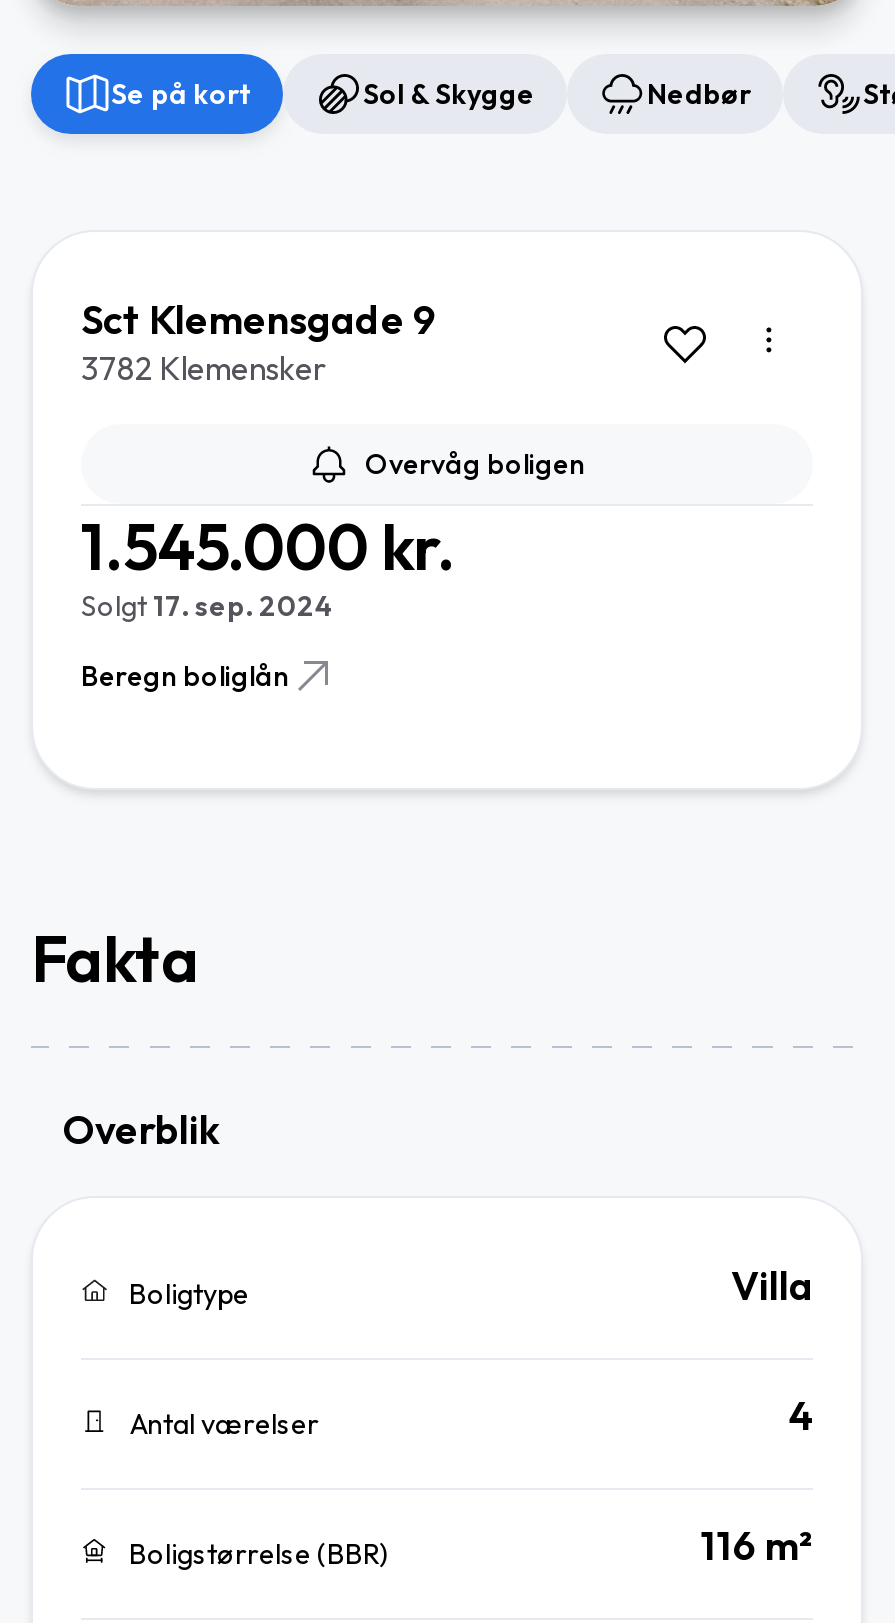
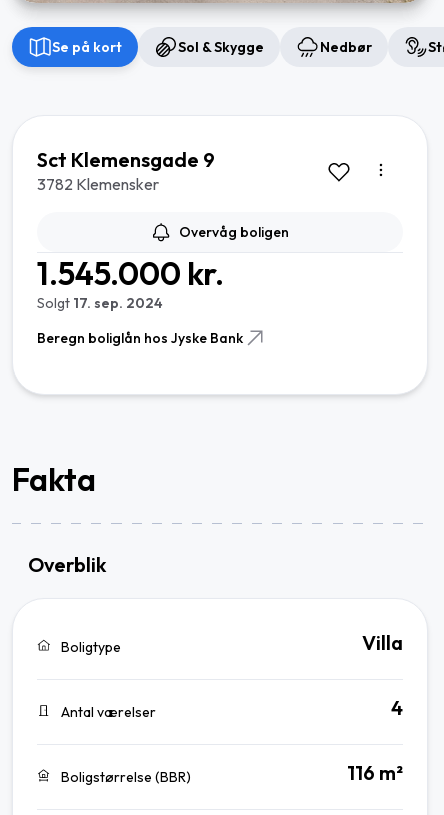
[81,657,289,693] Beregn boliglån -> [37,328,243,346] Beregn boliglån hos Jyske Bank

